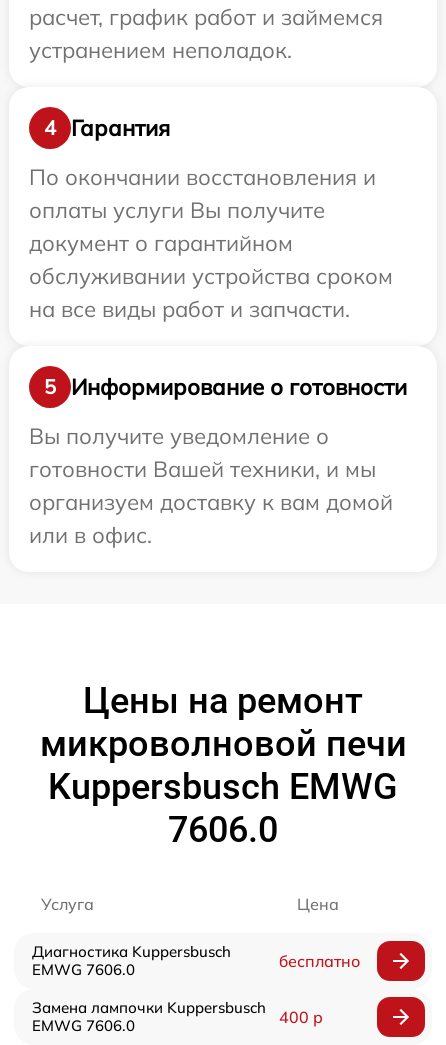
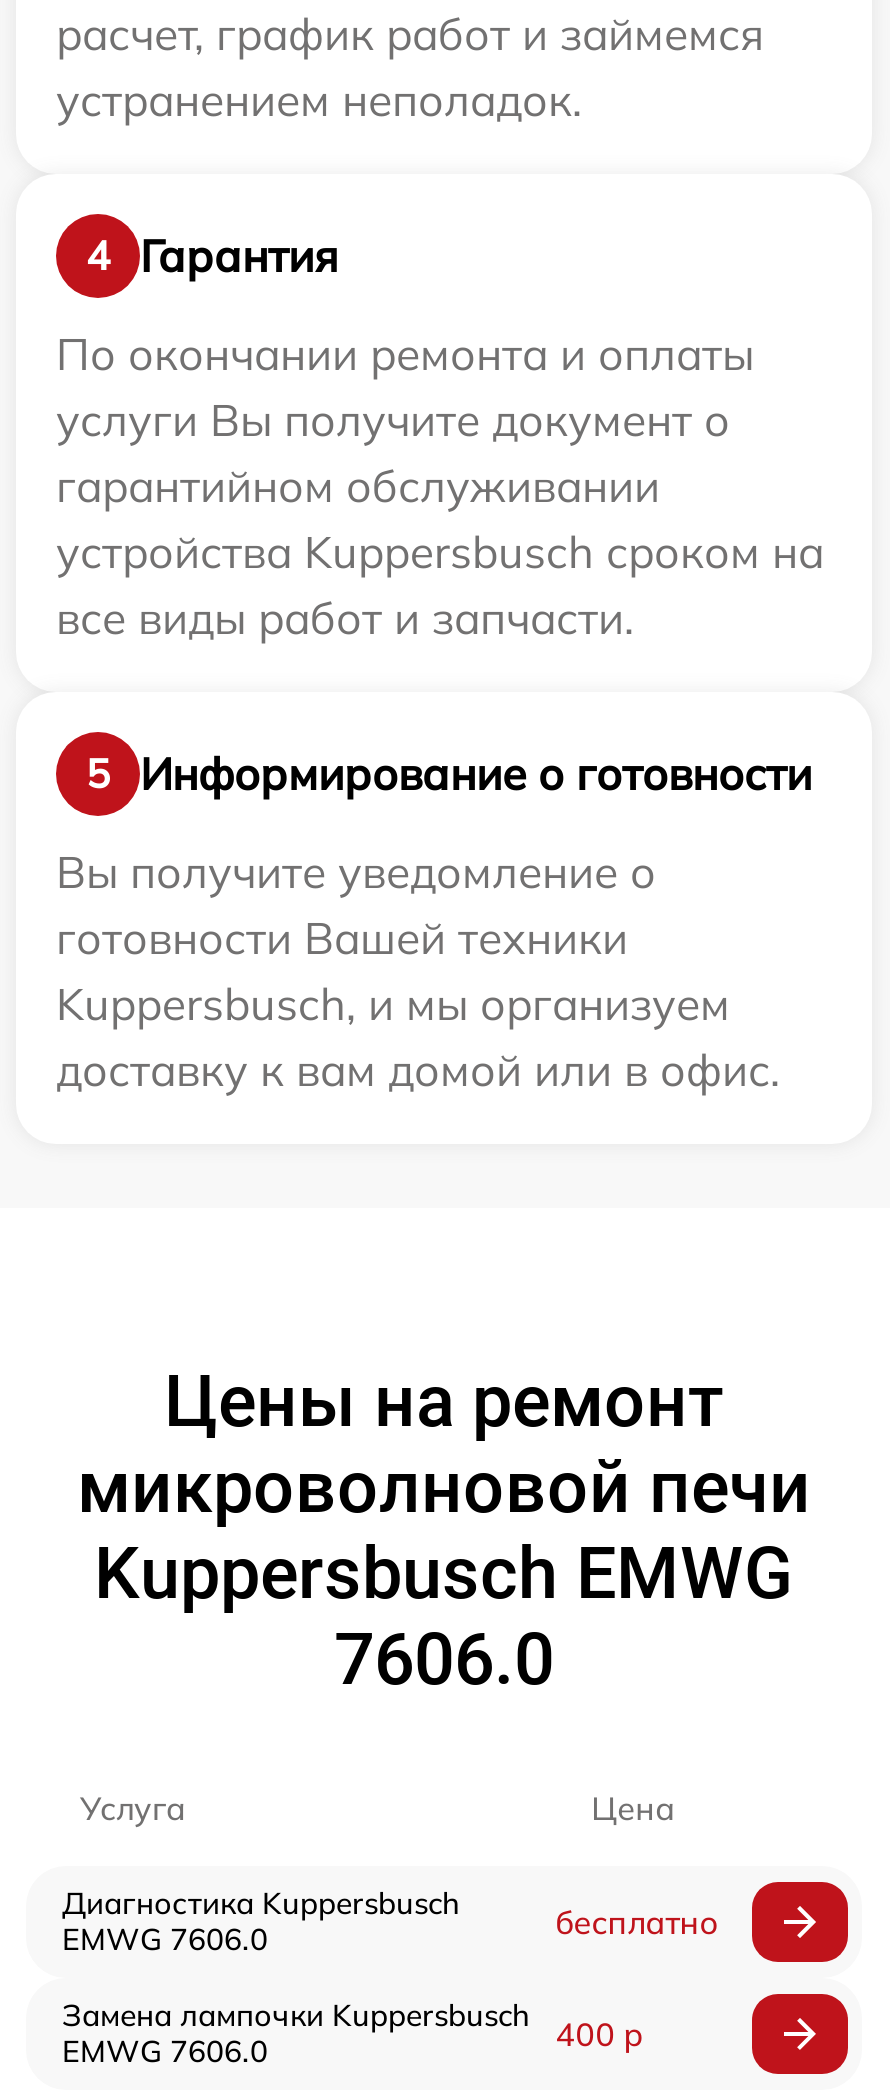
[29,163,393,323] По окончании восстановления и | оплаты услуги Вы получите | документ о гарантийном | обслуживании устройства сроком | на все виды работ и запчасти. -> [56,326,824,646] По окончании ремонта и оплаты | услуги Вы получите документ о | гарантийном обслуживании | устройства Kuppersbusch сроком на | все виды работ и запчасти.
[29,455,393,549] готовности Вашей техники, и мы | организуем доставку к вам домой | или в офис. -> [56,910,780,1098] готовности Вашей техники | Kuppersbusch, и мы организуем | доставку к вам домой или в офис.

